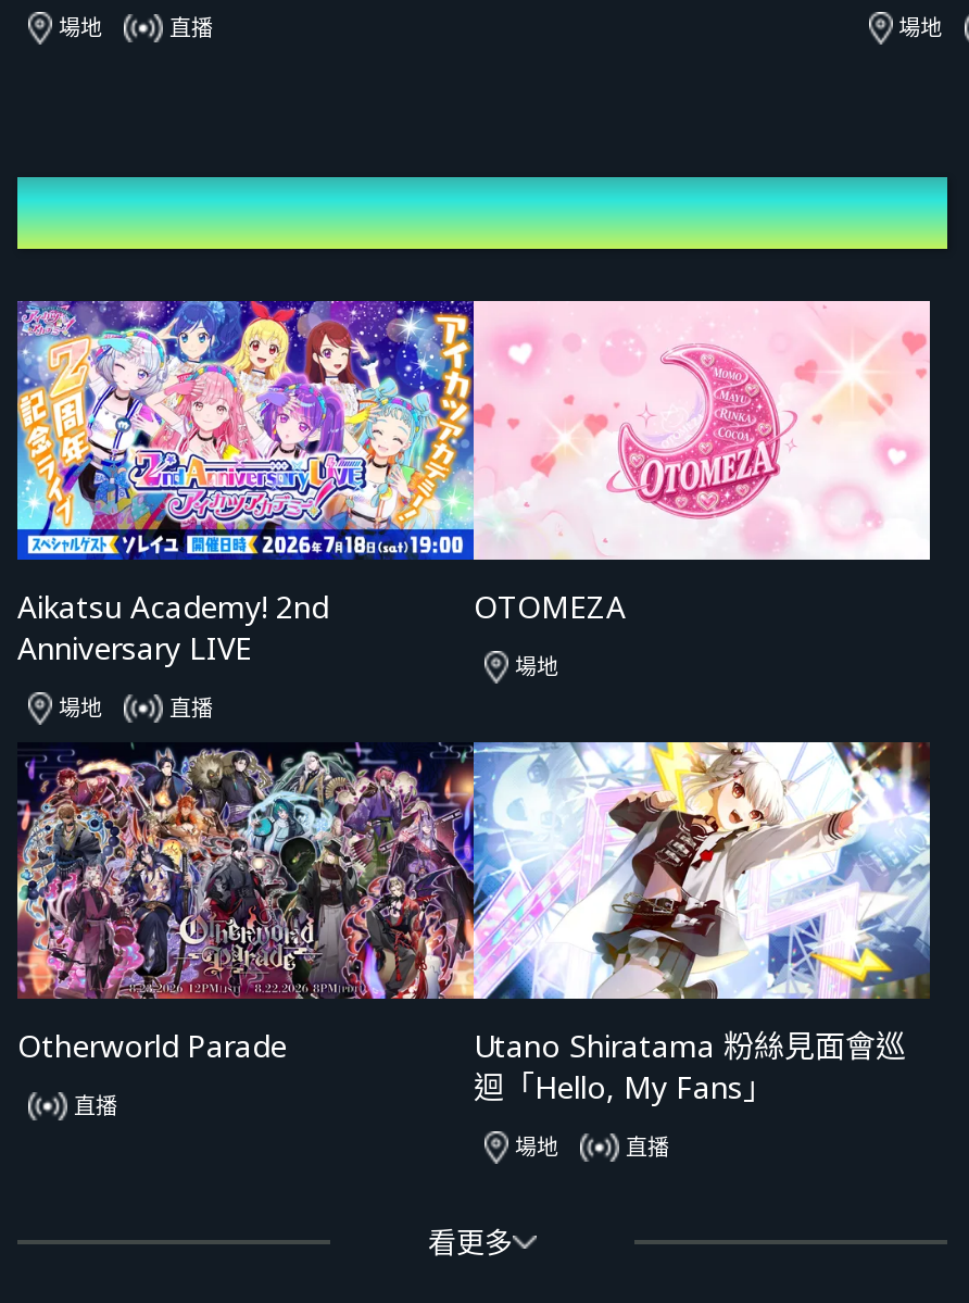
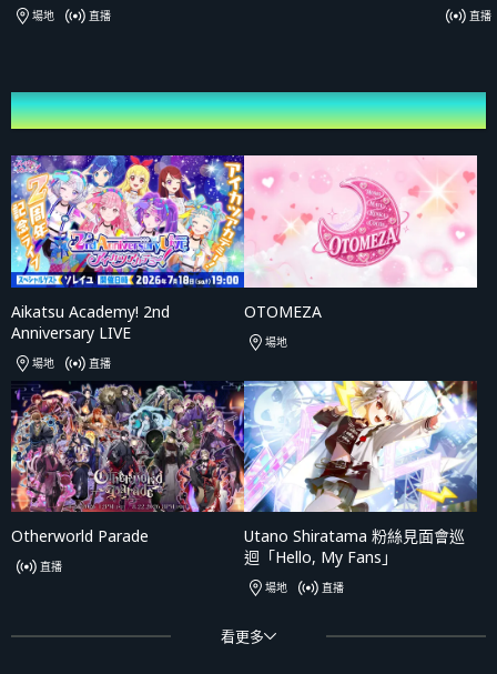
[899,12,942,42] 場地 -> [469,8,491,23] 直播

